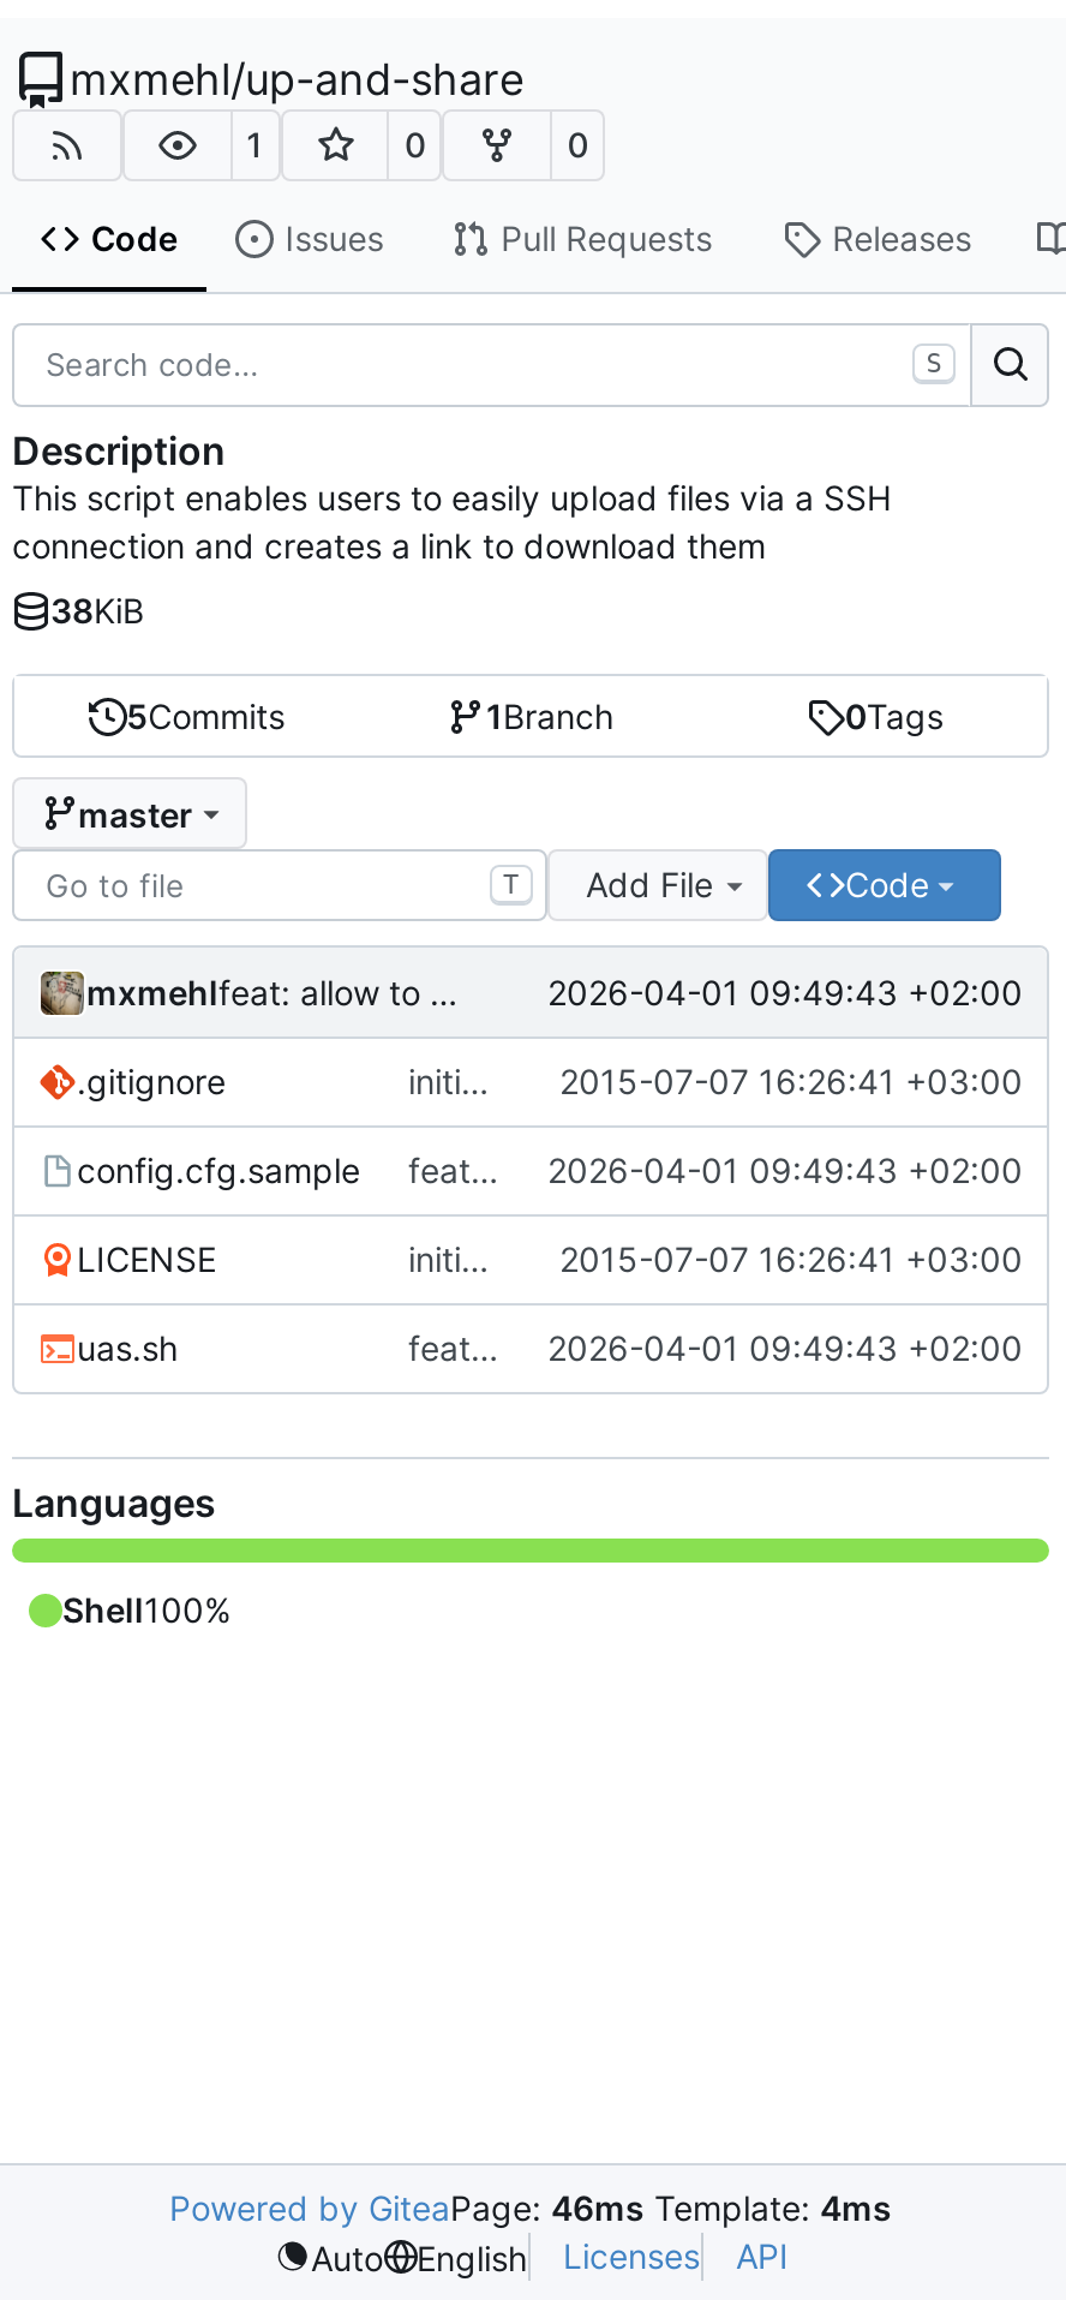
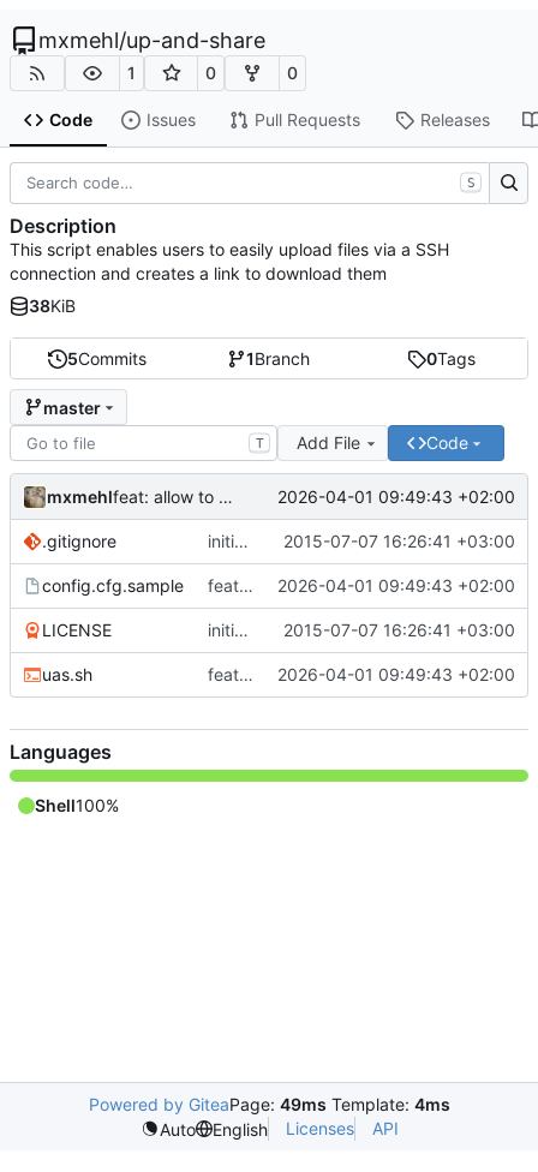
[169,2187,892,2228] Powered by GiteaPage: 46ms Template: 4ms -> [88,1094,450,1114] Powered by GiteaPage: 49ms Template: 4ms

